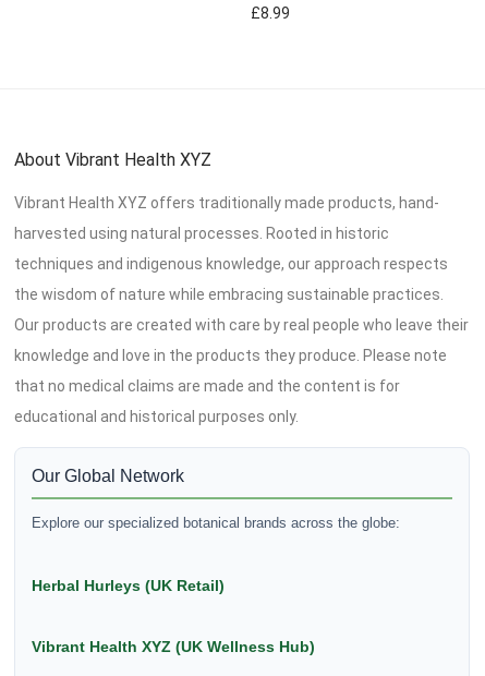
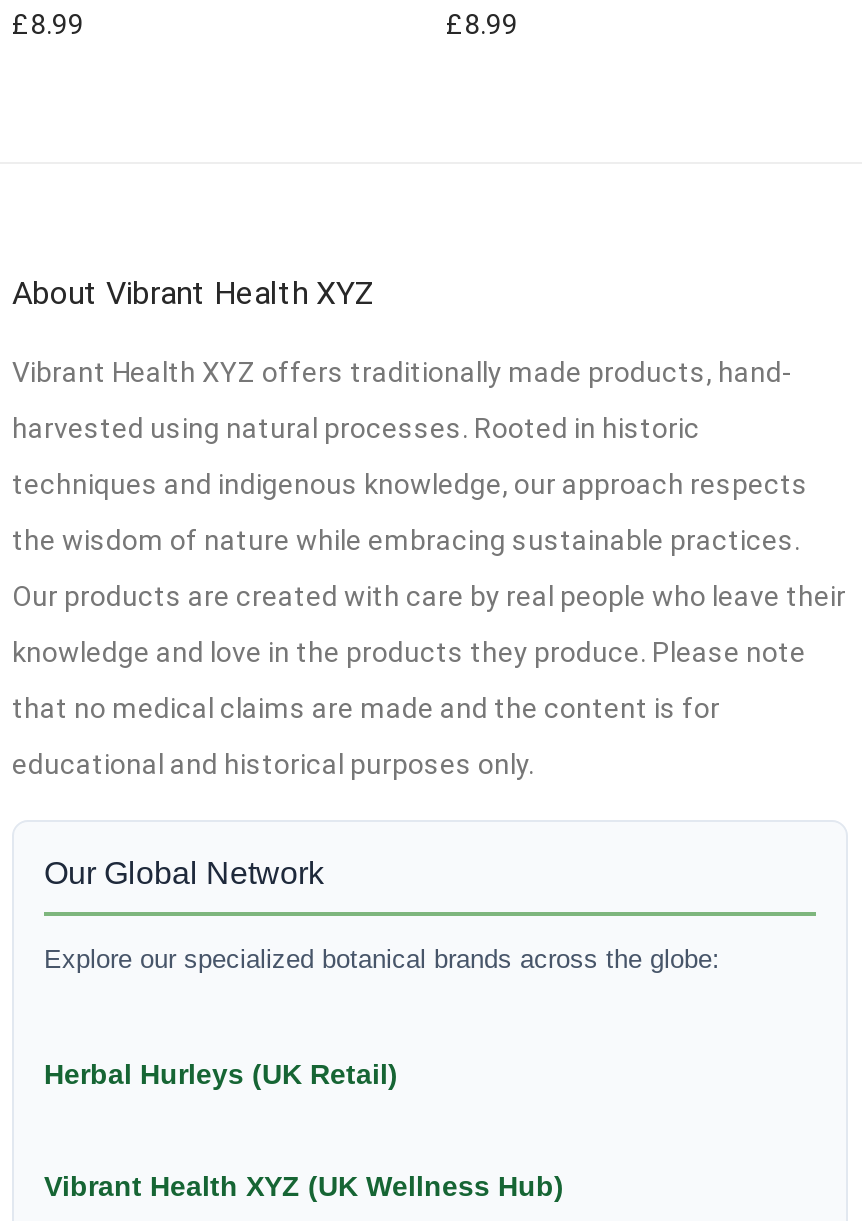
none -> [12,8,84,40] £8.99

